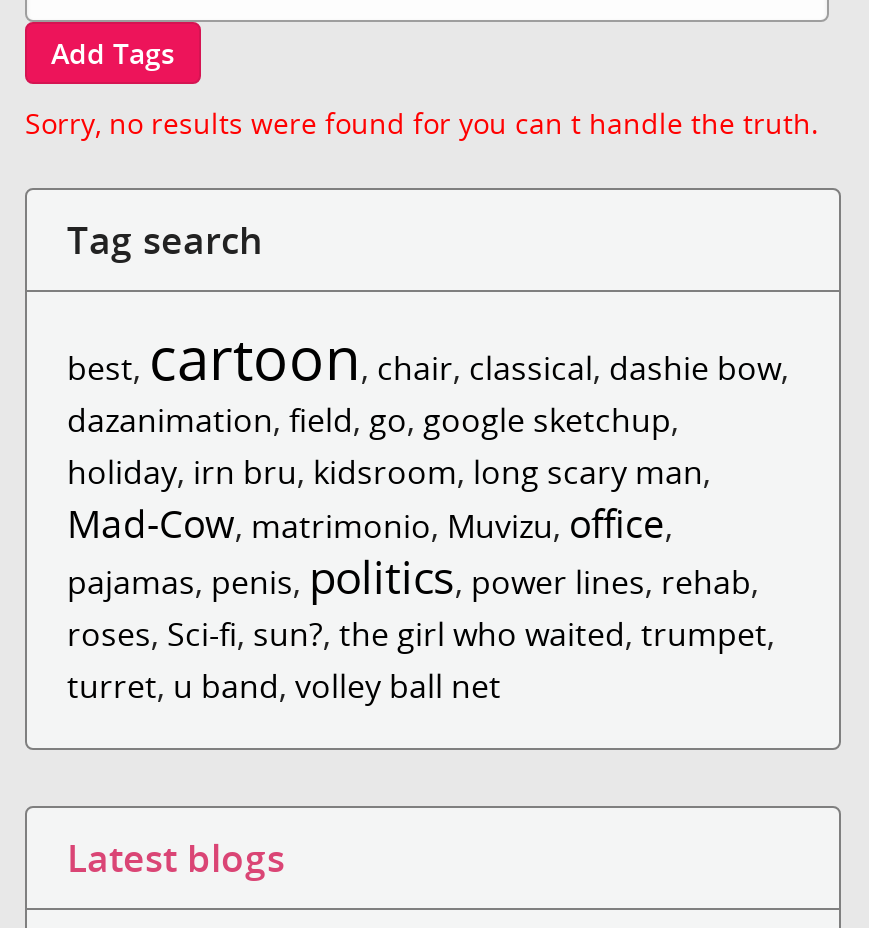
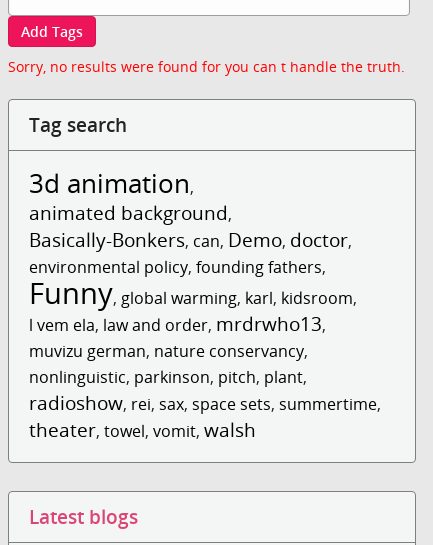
[67,319,789,709] best,cartoon,chair,classical,dashie bow, | dazanimation, field, go, google sketchup, | holiday, irn bru, kidsroom, long scary man, | Mad-Cow, matrimonio, Muvizu, office, | pajamas, penis, politics, power lines, rehab, | roses, Sci-fi, sun?, the girl who waited, trumpet, | turret, u band, volley ball net -> [29,166,381,443] 3d animation, | animated background, | Basically-Bonkers, can, Demo, doctor, | environmental policy, founding fathers, | Funny,global warming,karl,kidsroom, | l vem ela,law and order, mrdrwho13, | muvizu german, nature conservancy, | nonlinguistic, parkinson, pitch, plant, | radioshow, rei, sax, space sets, summertime, | theater, towel, vomit, walsh

